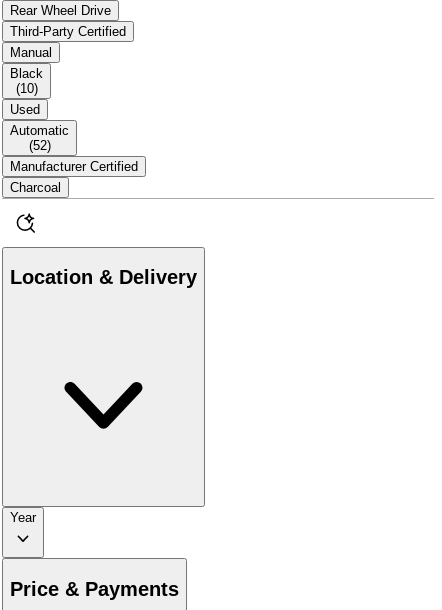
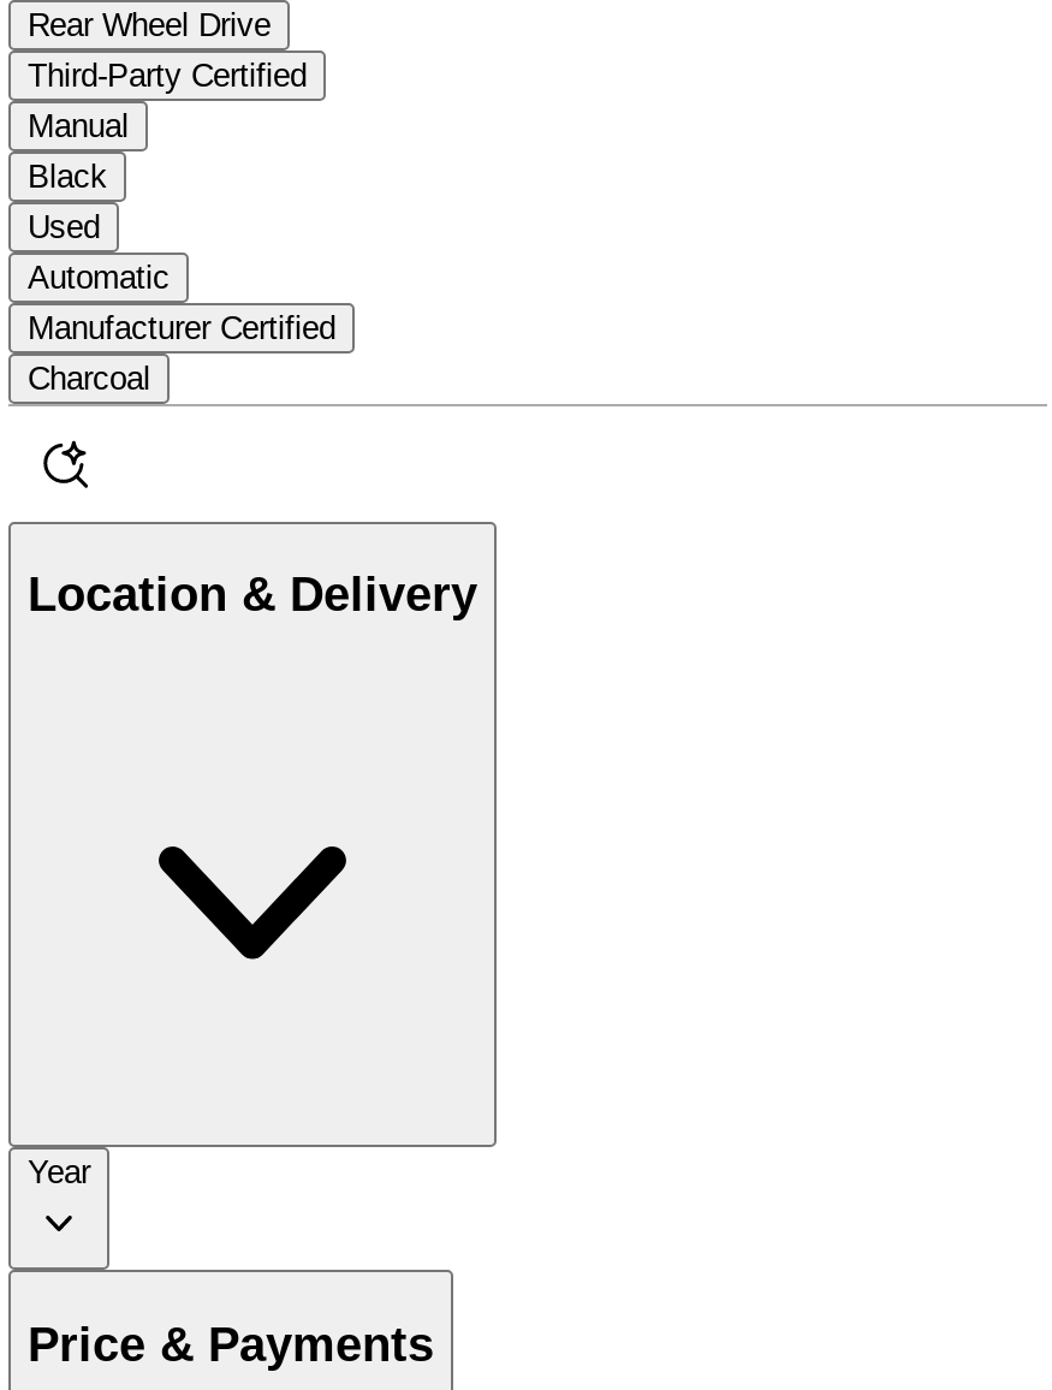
[15,81,37,96] (10) -> none
[28,138,50,153] (52) -> none

